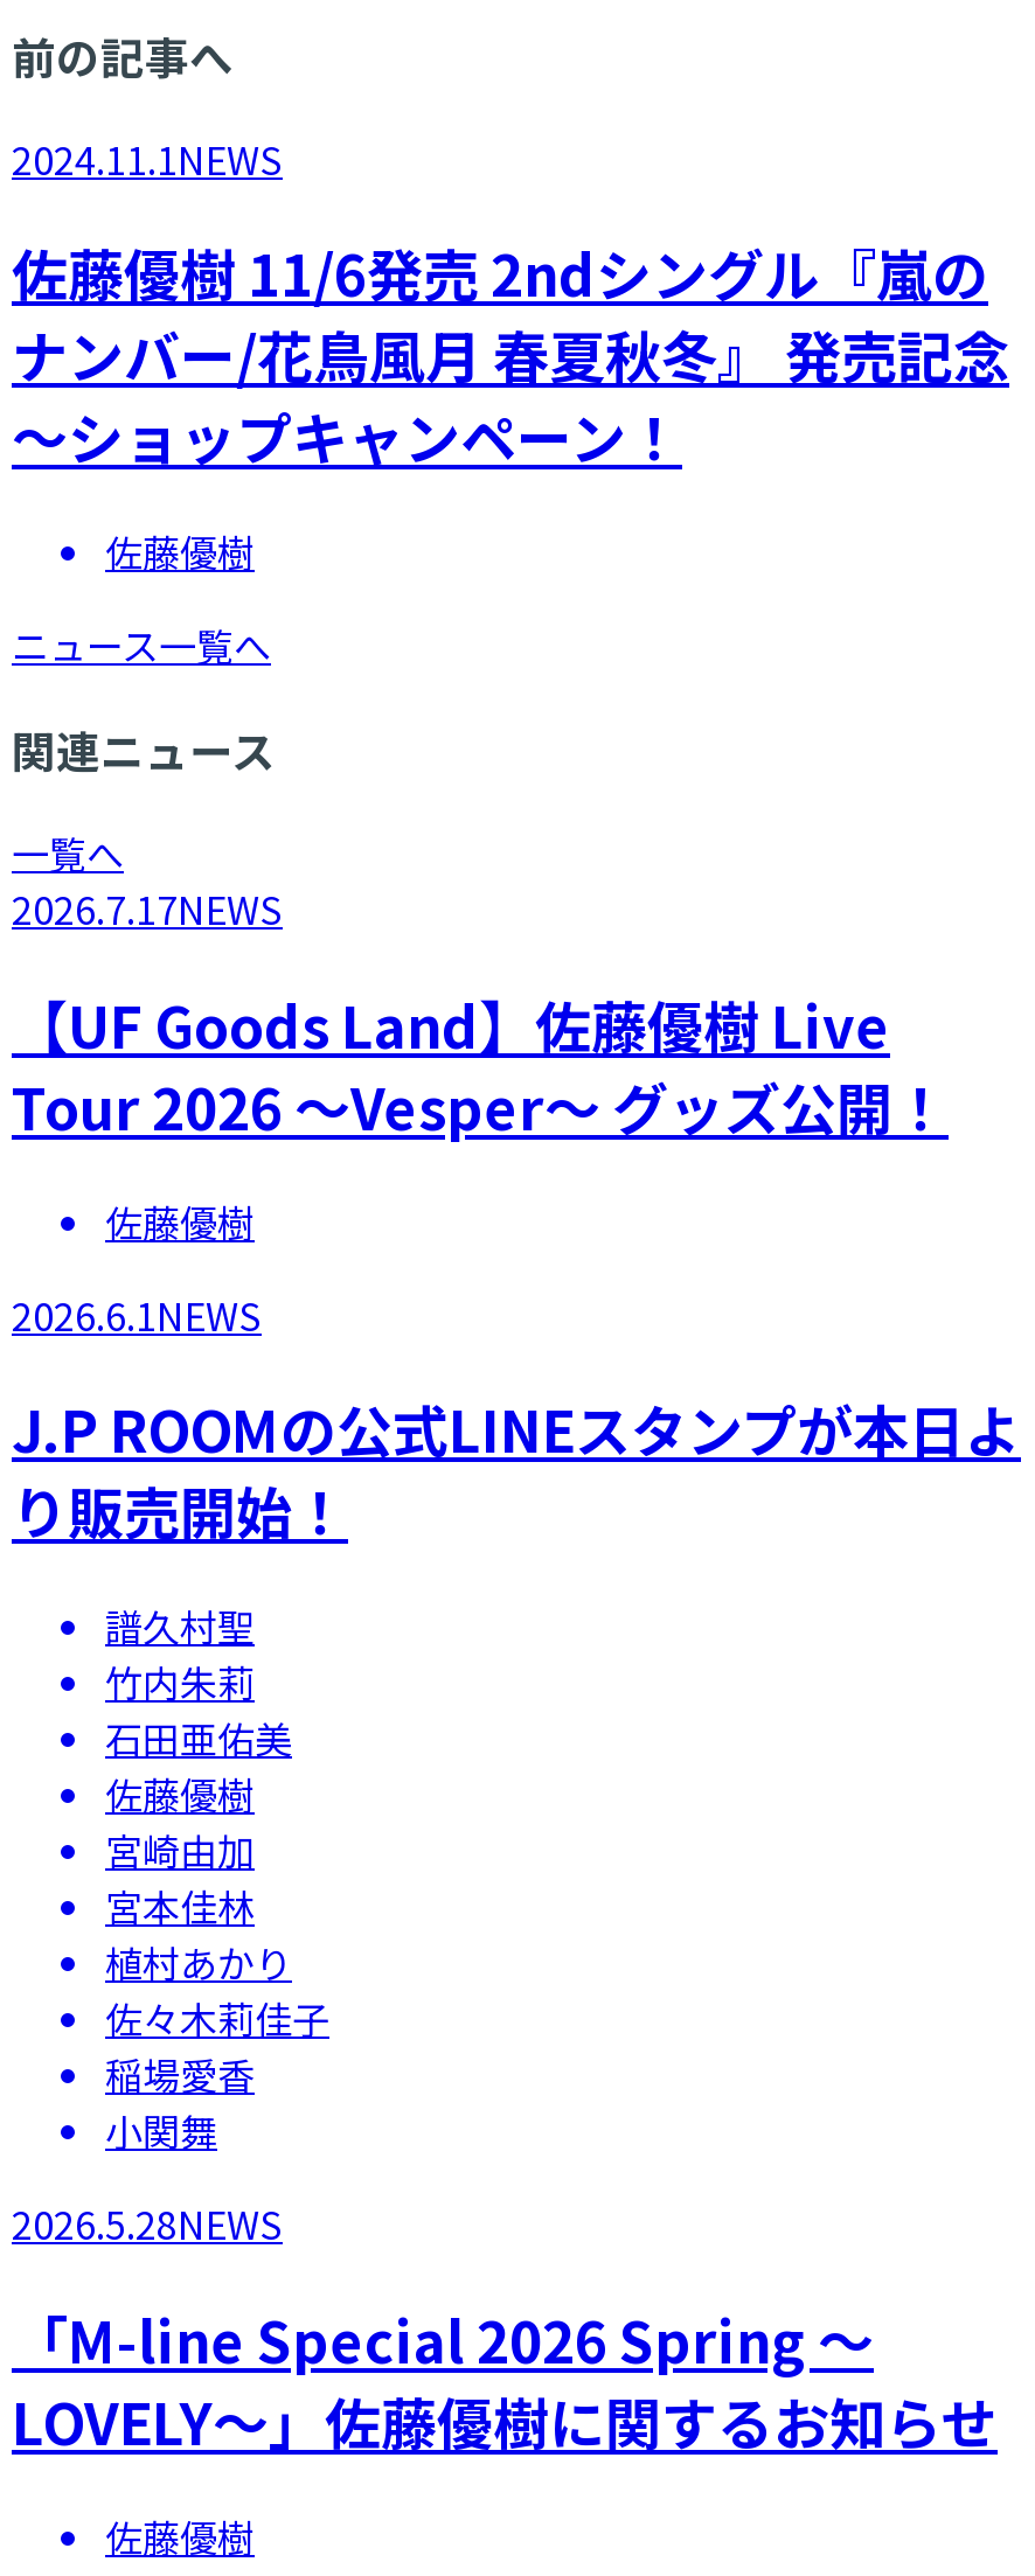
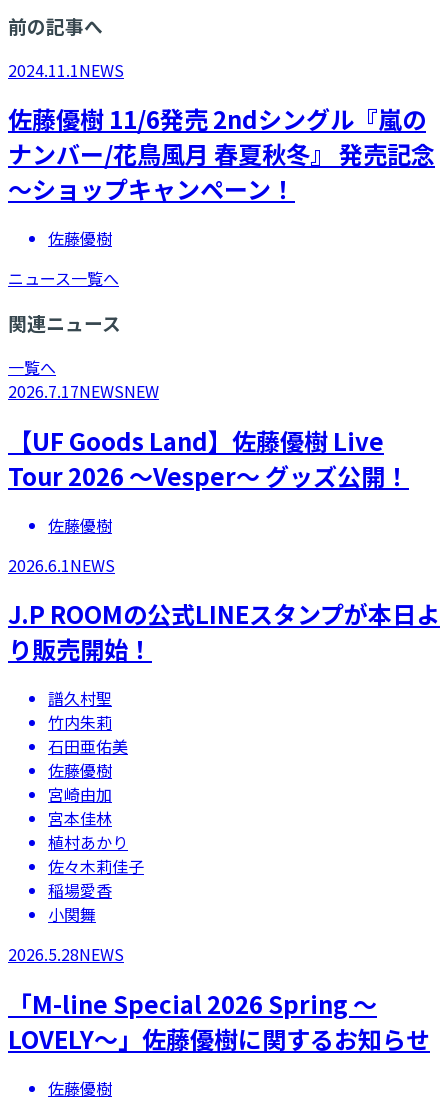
[12,880,283,936] 2026.7.17NEWS -> [8,379,159,403] 2026.7.17NEWSNEW

